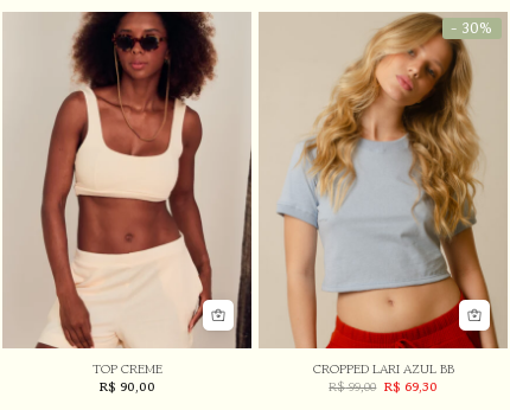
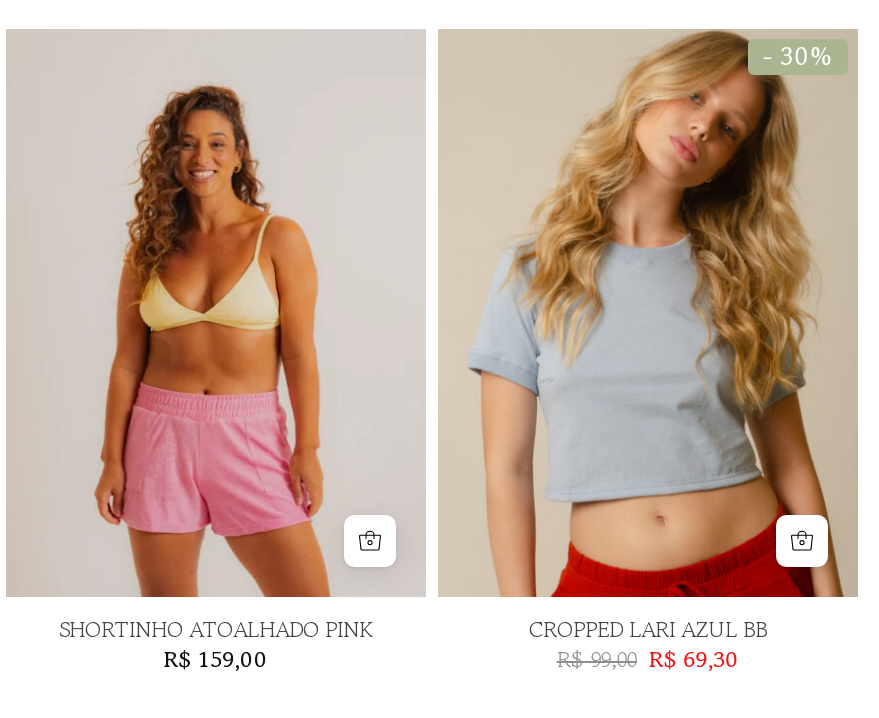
[34,11,253,395] [image] | TOP CREME | R$90,00 -> [59,28,426,675] [image] | SHORTINHO ATOALHADO PINK | R$159,00

